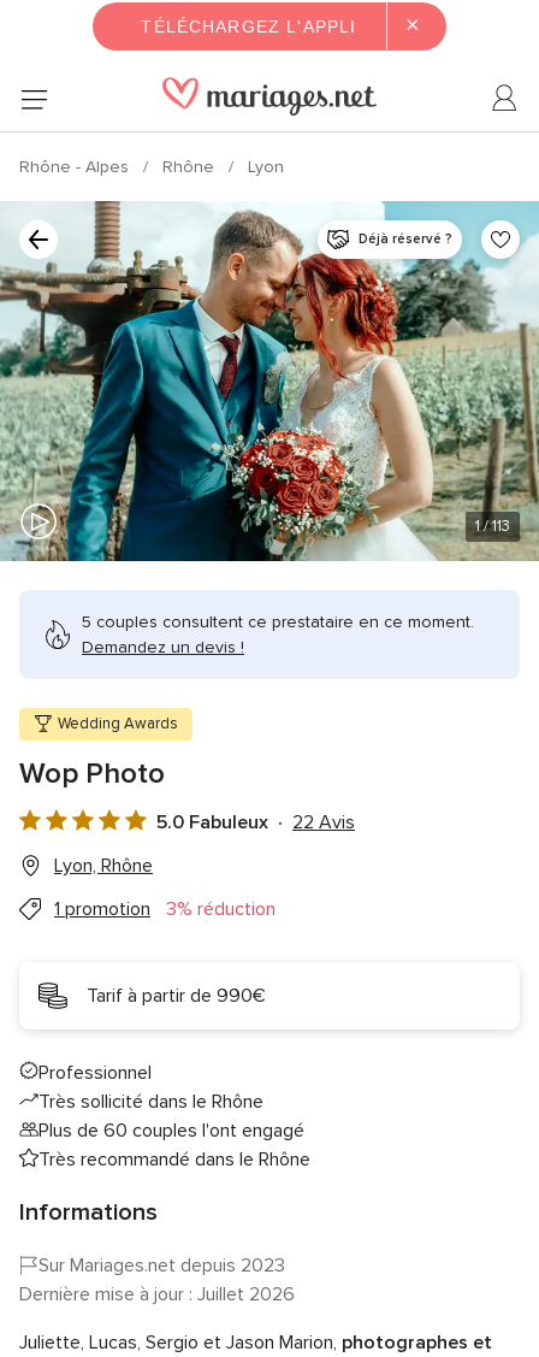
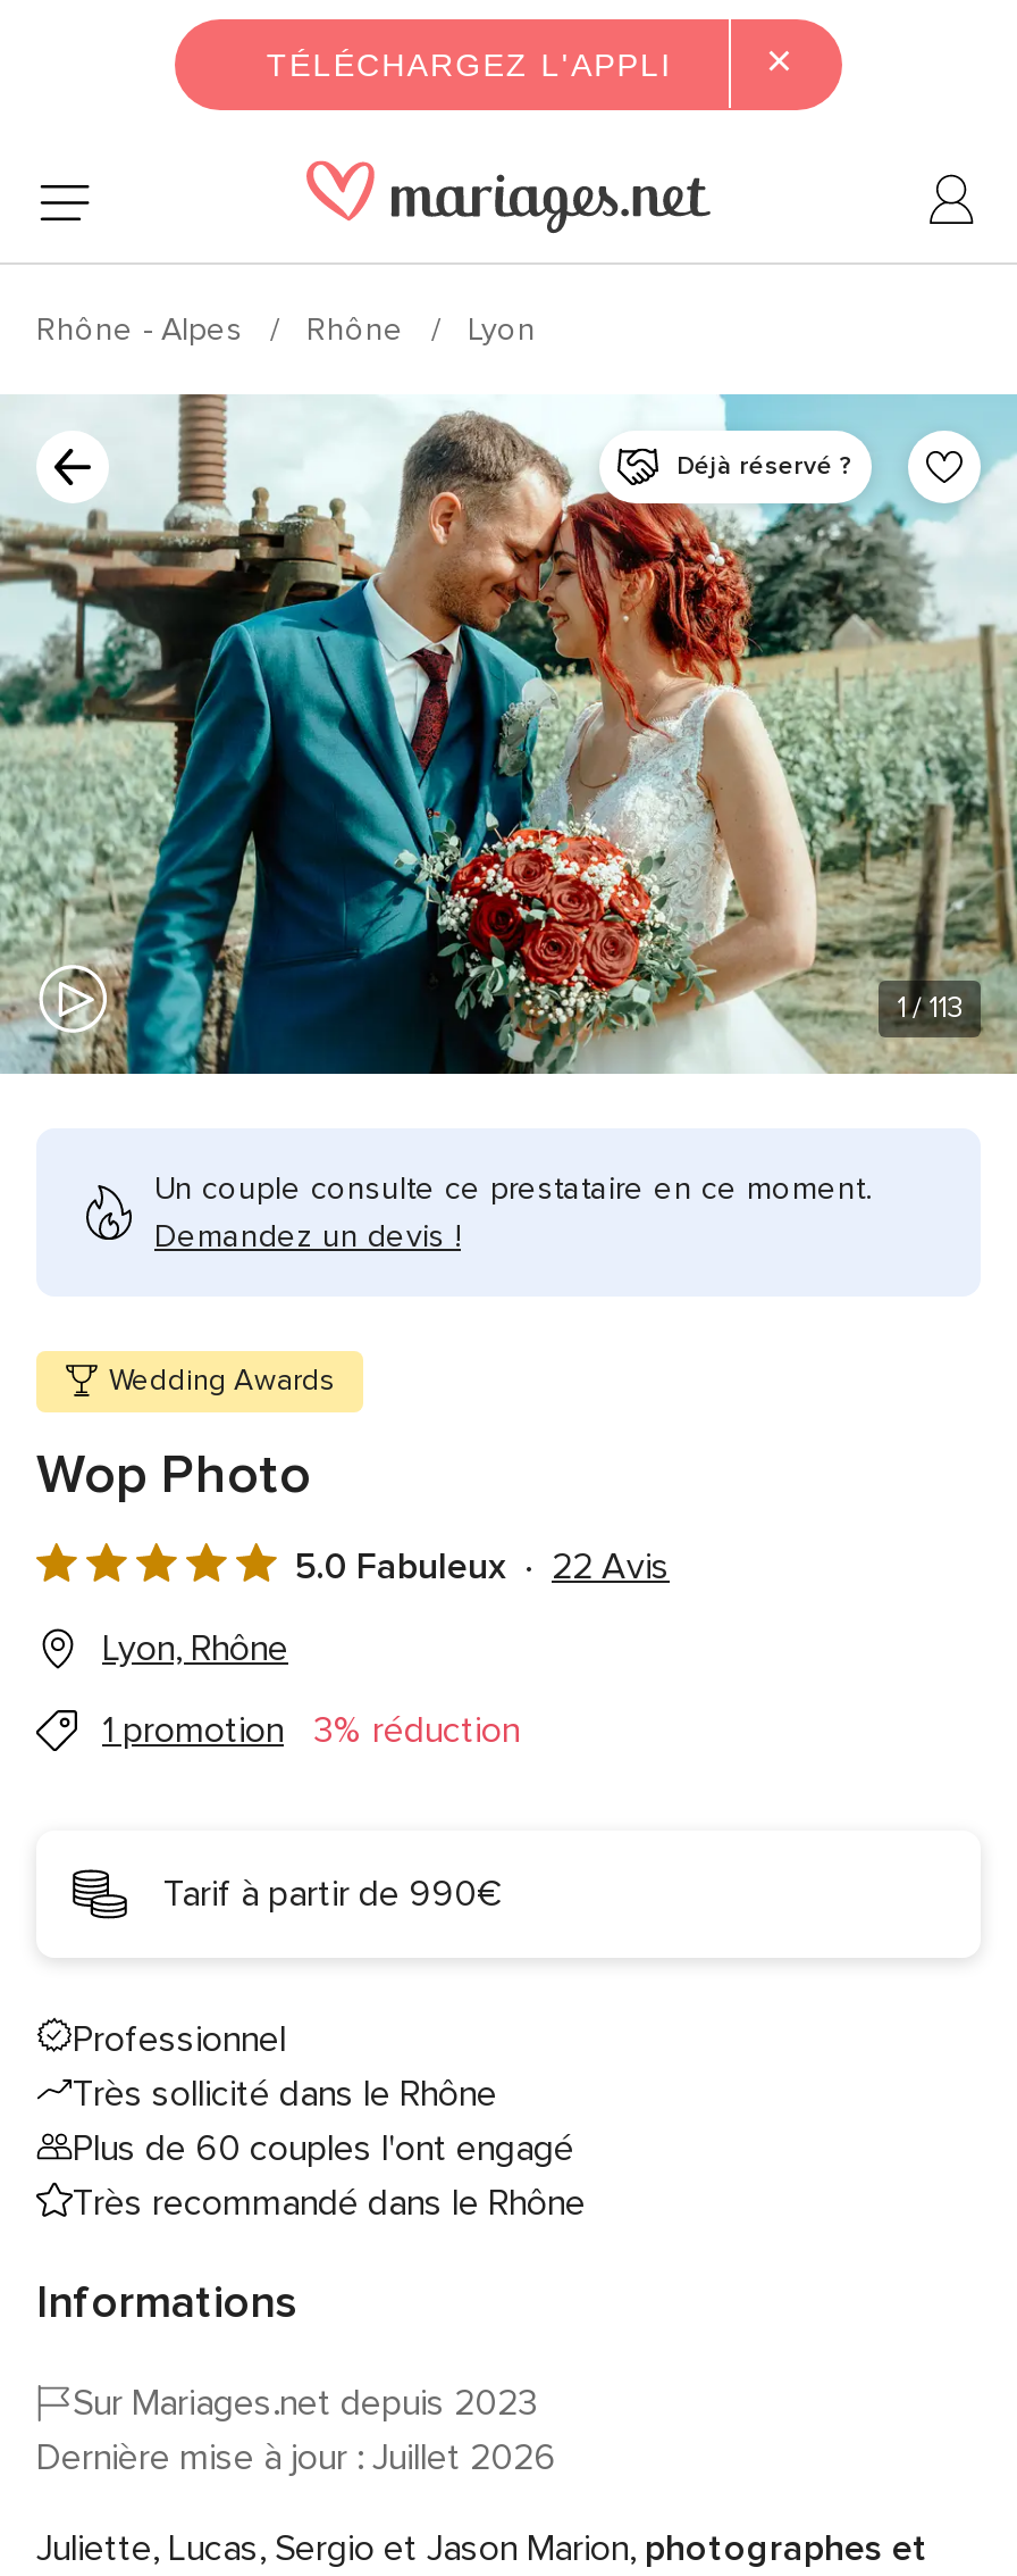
[82,612,474,632] 5 couples consultent ce prestataire en ce moment. -> [154,1169,872,1208] Un couple consulte ce prestataire en ce moment.

